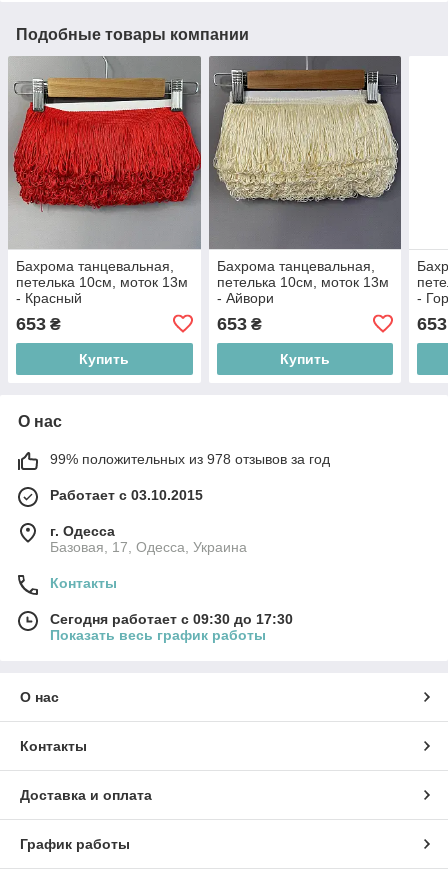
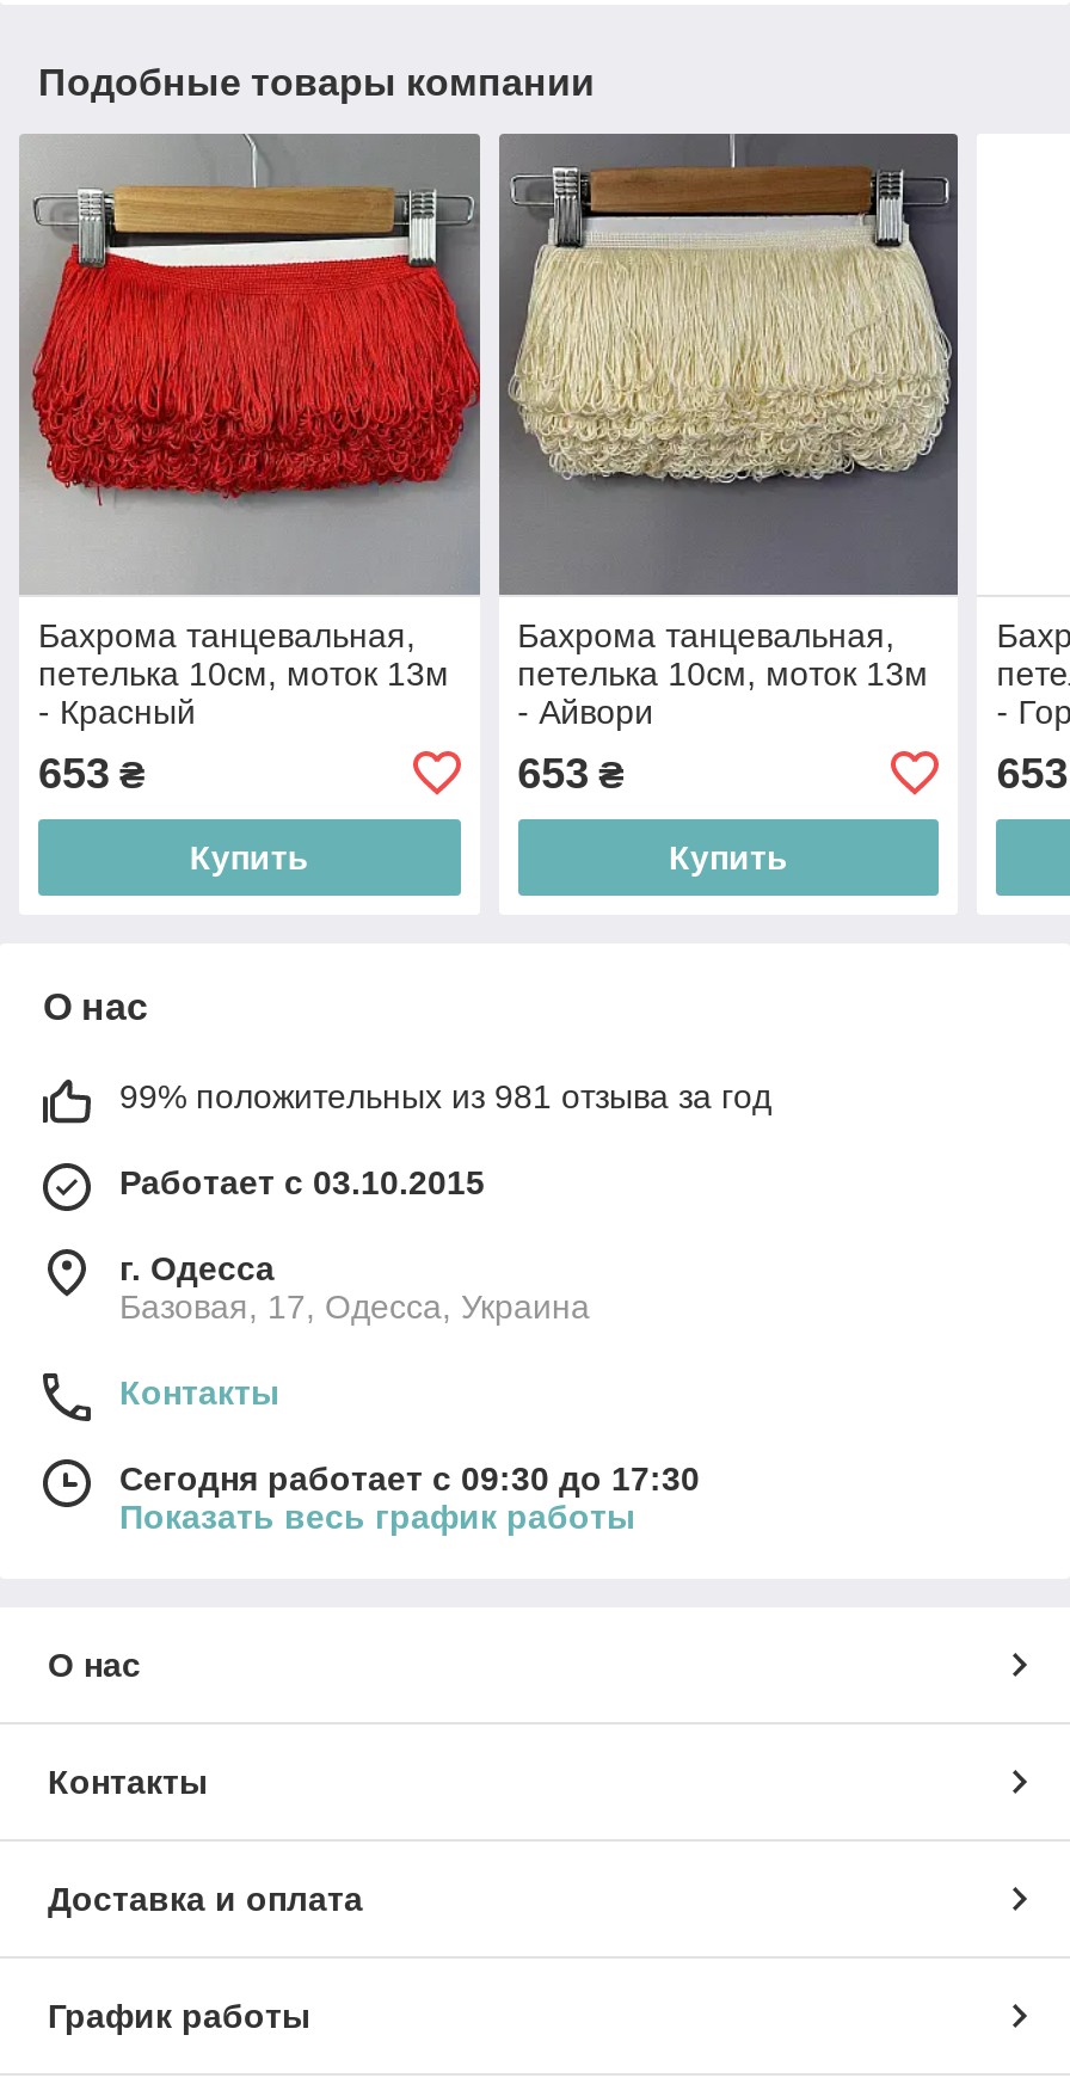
[50,451,330,467] 99% положительных из 978 отзывов за год -> [119,1077,771,1115] 99% положительных из 981 отзыва за год

